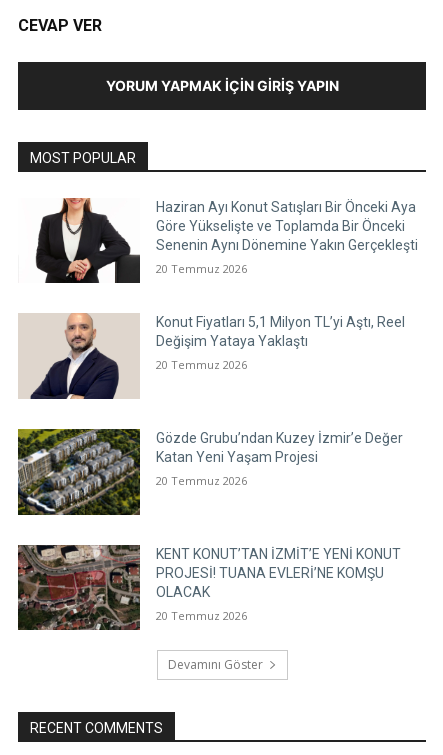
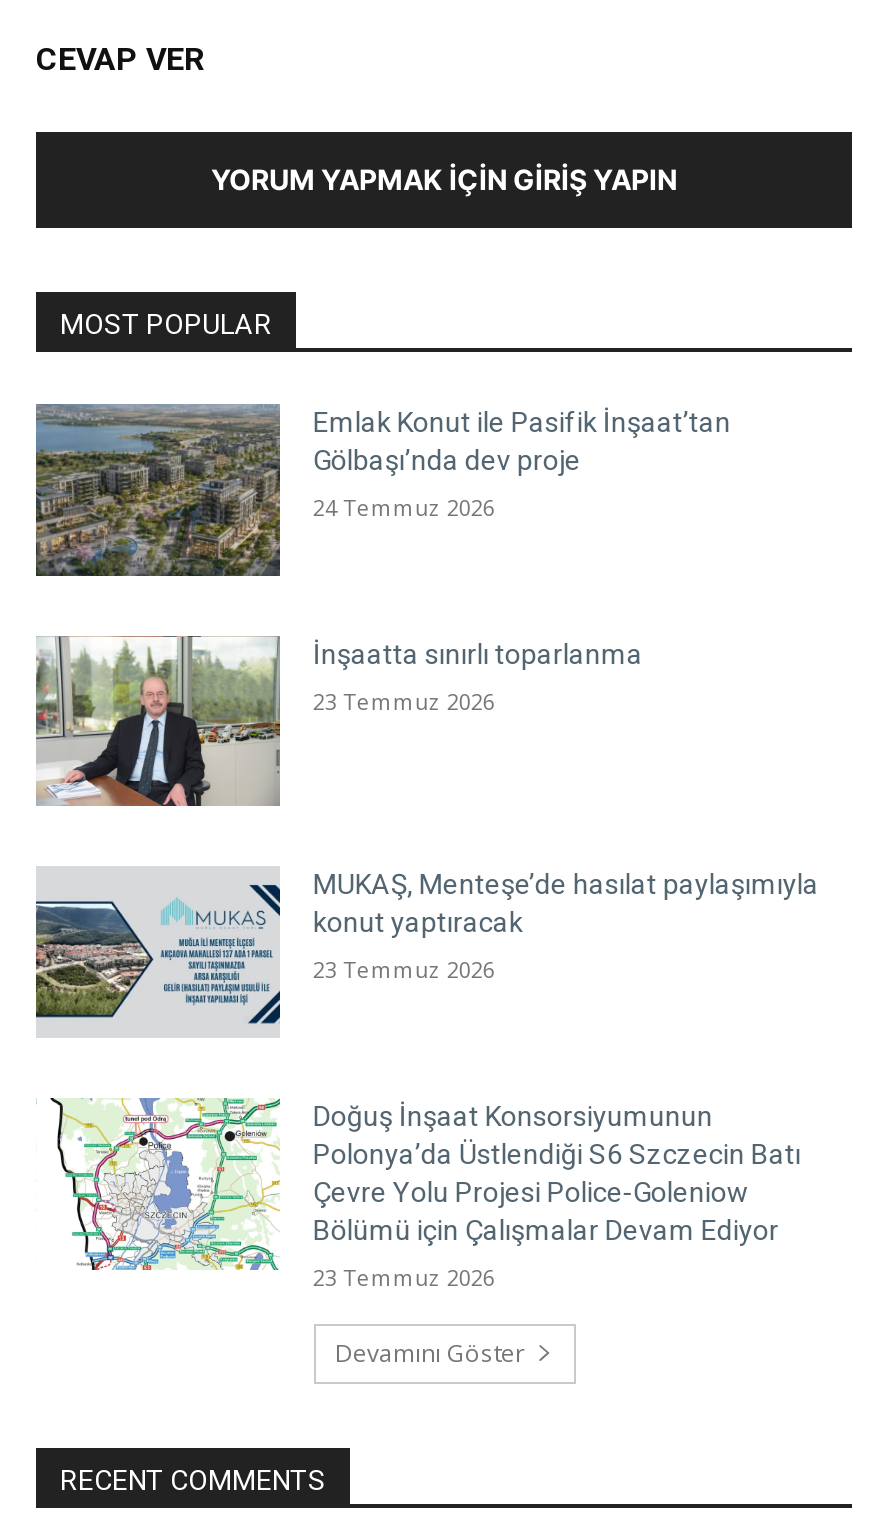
[18,197,418,284] [image] | Haziran Ayı Konut Satışları Bir Önceki Aya | Göre Yükselişte ve Toplamda Bir Önceki | Senenin Aynı Dönemine Yakın Gerçekleşti -> [34,403,731,579] [image] | Emlak Konut ile Pasifik İnşaat’tan | Gölbaşı’nda dev proje
[156,261,247,276] 20 Temmuz 2026 -> [313,492,495,522] 24 Temmuz 2026
[19,313,405,400] [image] | Konut Fiyatları 5,1 Milyon TL’yi Aştı, Reel | Değişim Yataya Yaklaştı -> [34,635,643,807] [image] | İnşaatta sınırlı toparlanma
[156,357,247,372] 20 Temmuz 2026 -> [313,686,495,716] 23 Temmuz 2026
[17,428,403,516] [image] | Gözde Grubu’ndan Kuzey İzmir’e Değer | Katan Yeni Yaşam Projesi -> [34,867,819,1039] [image] | MUKAŞ, Menteşe’de hasılat paylaşımıyla | konut yaptıracak
[156,473,247,488] 20 Temmuz 2026 -> [313,955,495,985] 23 Temmuz 2026
[17,544,401,631] [image] | KENT KONUT’TAN İZMİT’E YENİ KONUT | PROJESİ! TUANA EVLERİ’NE KOMŞU | OLACAK -> [36,1097,801,1271] [image] | Doğuş İnşaat Konsorsiyumunun | Polonya’da Üstlendiği S6 Szczecin Batı | Çevre Yolu Projesi Police-Goleniow | Bölümü için Çalışmalar Devam Ediyor
[156,608,247,623] 20 Temmuz 2026 -> [313,1262,495,1292] 23 Temmuz 2026

